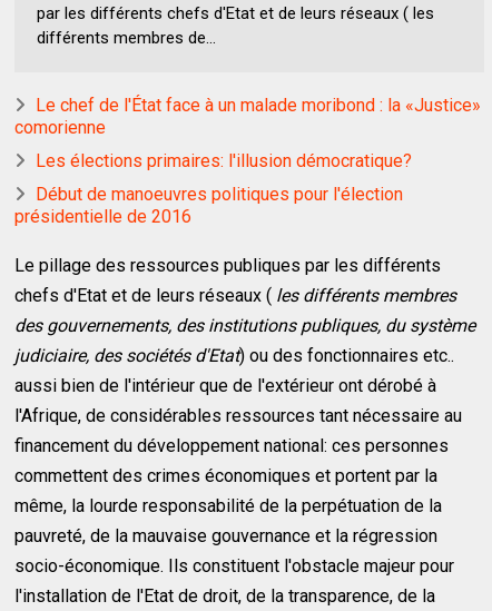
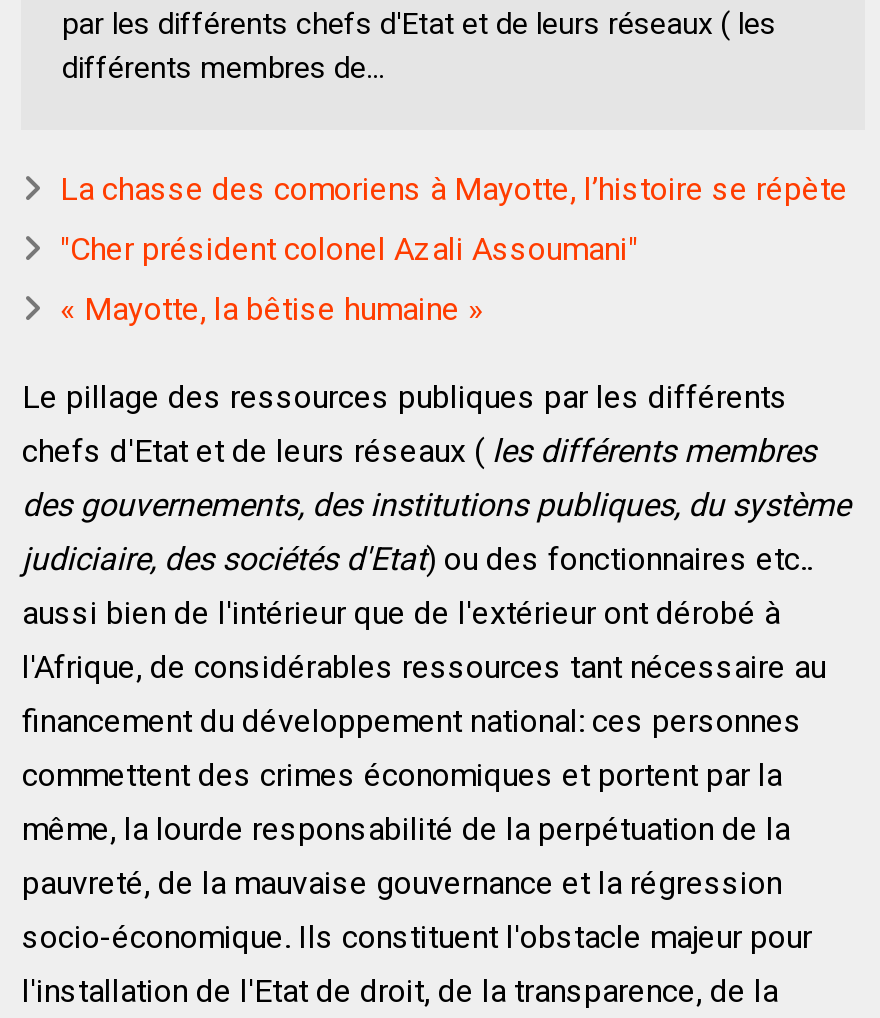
[15,95,481,138] Le chef de l'État face à un malade moribond : la «Justice» | comorienne -> [60,170,848,208] La chasse des comoriens à Mayotte, l’histoire se répète
[36,150,412,172] Les élections primaires: l'illusion démocratique? -> [60,230,638,268] "Cher président colonel Azali Assoumani"
[15,184,403,227] Début de manoeuvres politiques pour l'élection | présidentielle de 2016 -> [60,290,484,328] « Mayotte, la bêtise humaine »

